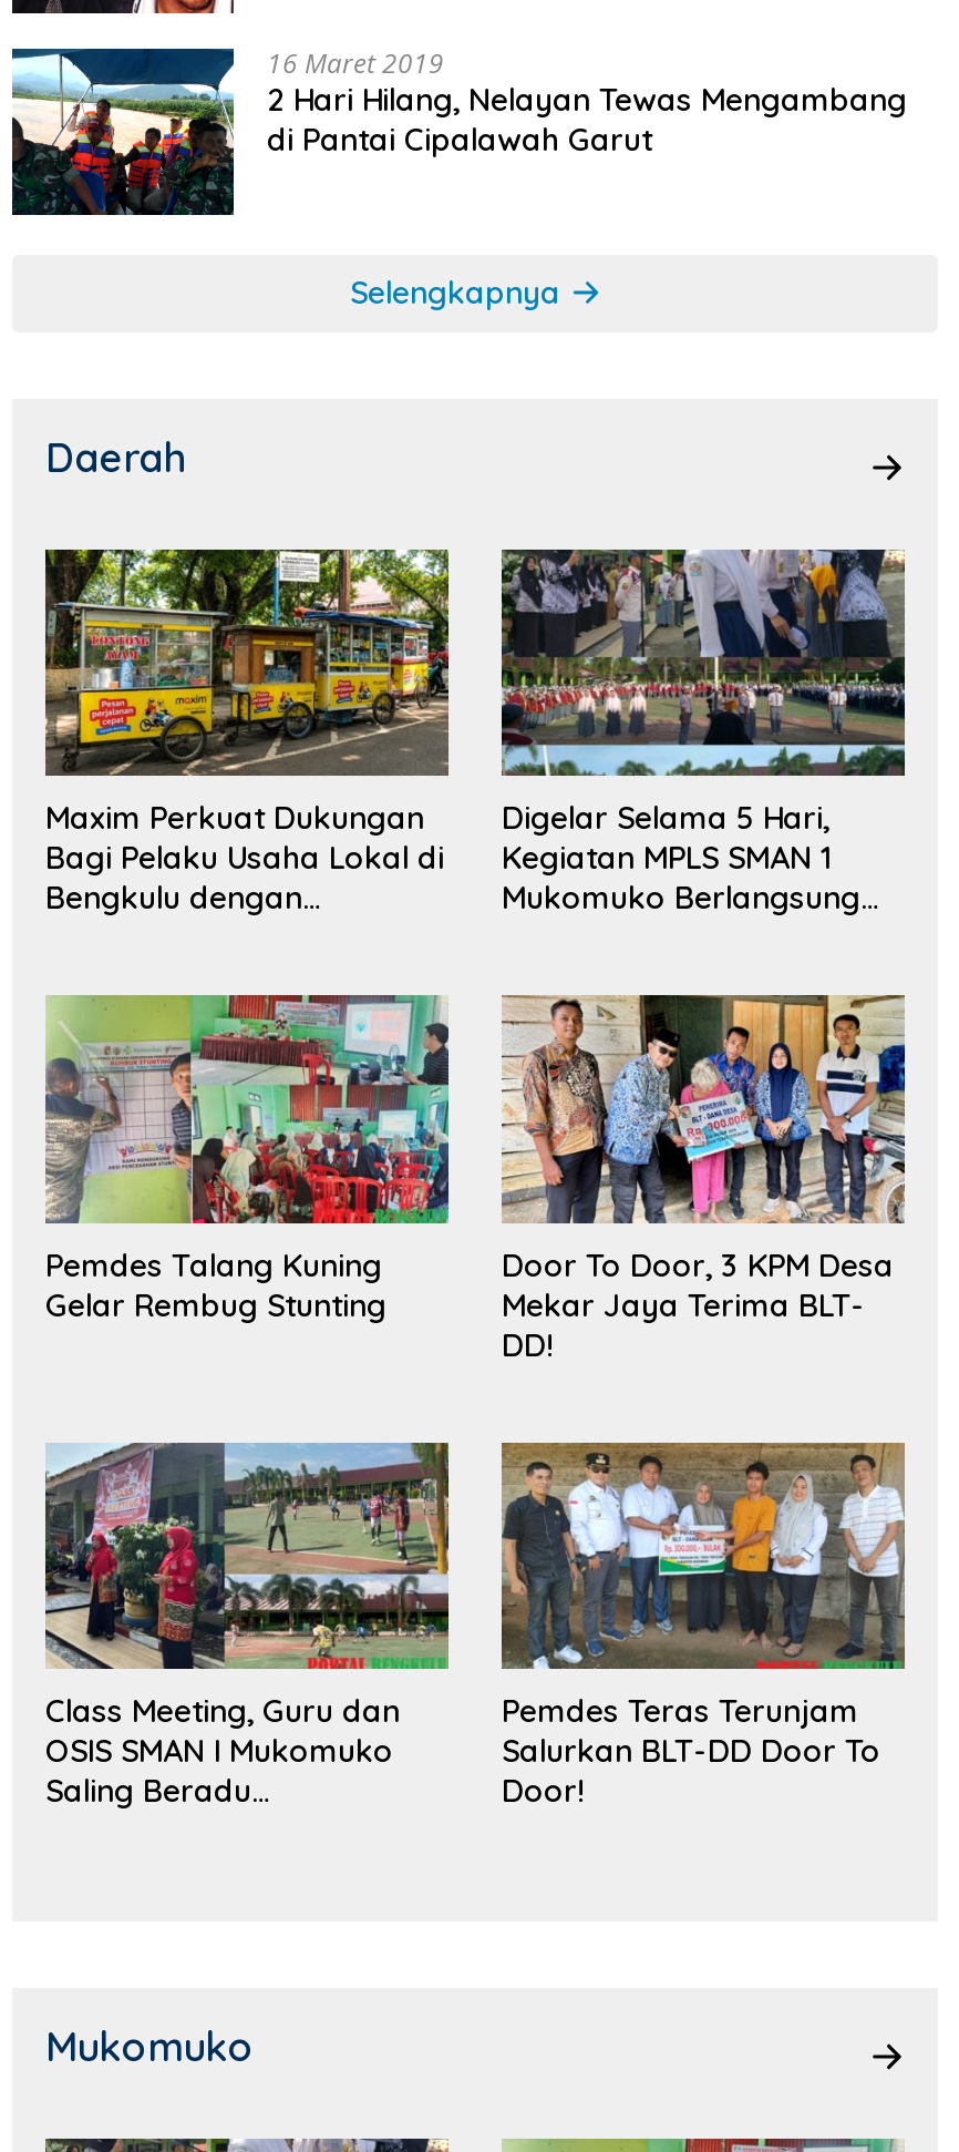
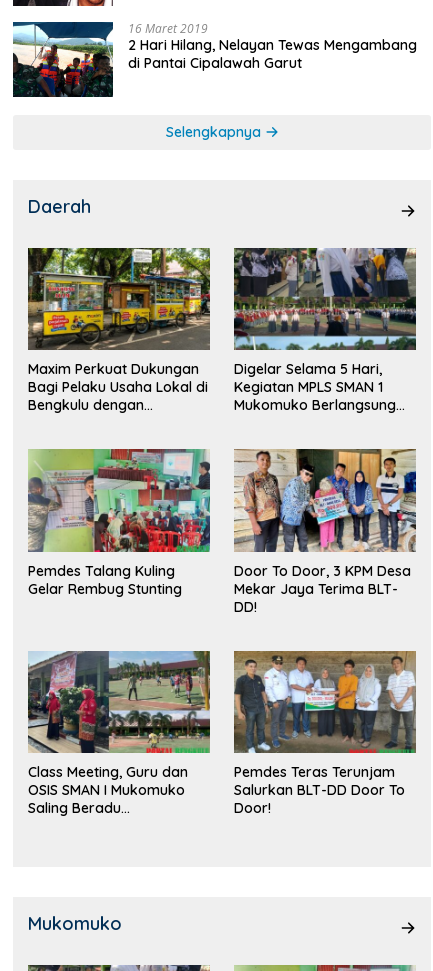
[45,1245,382,1285] Pemdes Talang Kuning -> [28,562,175,580] Pemdes Talang Kuling

